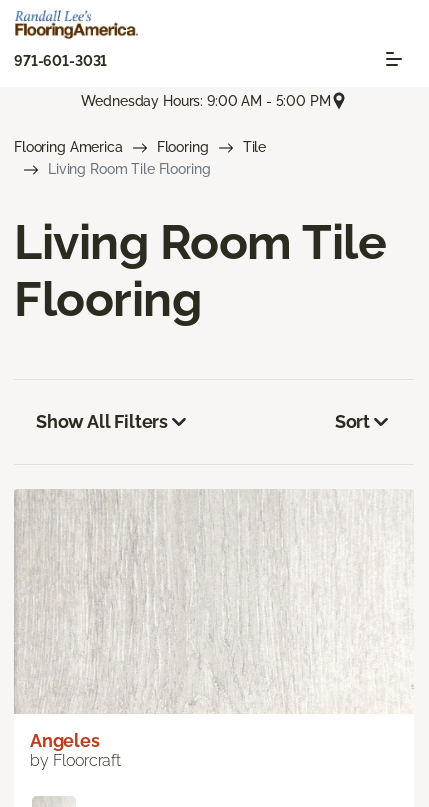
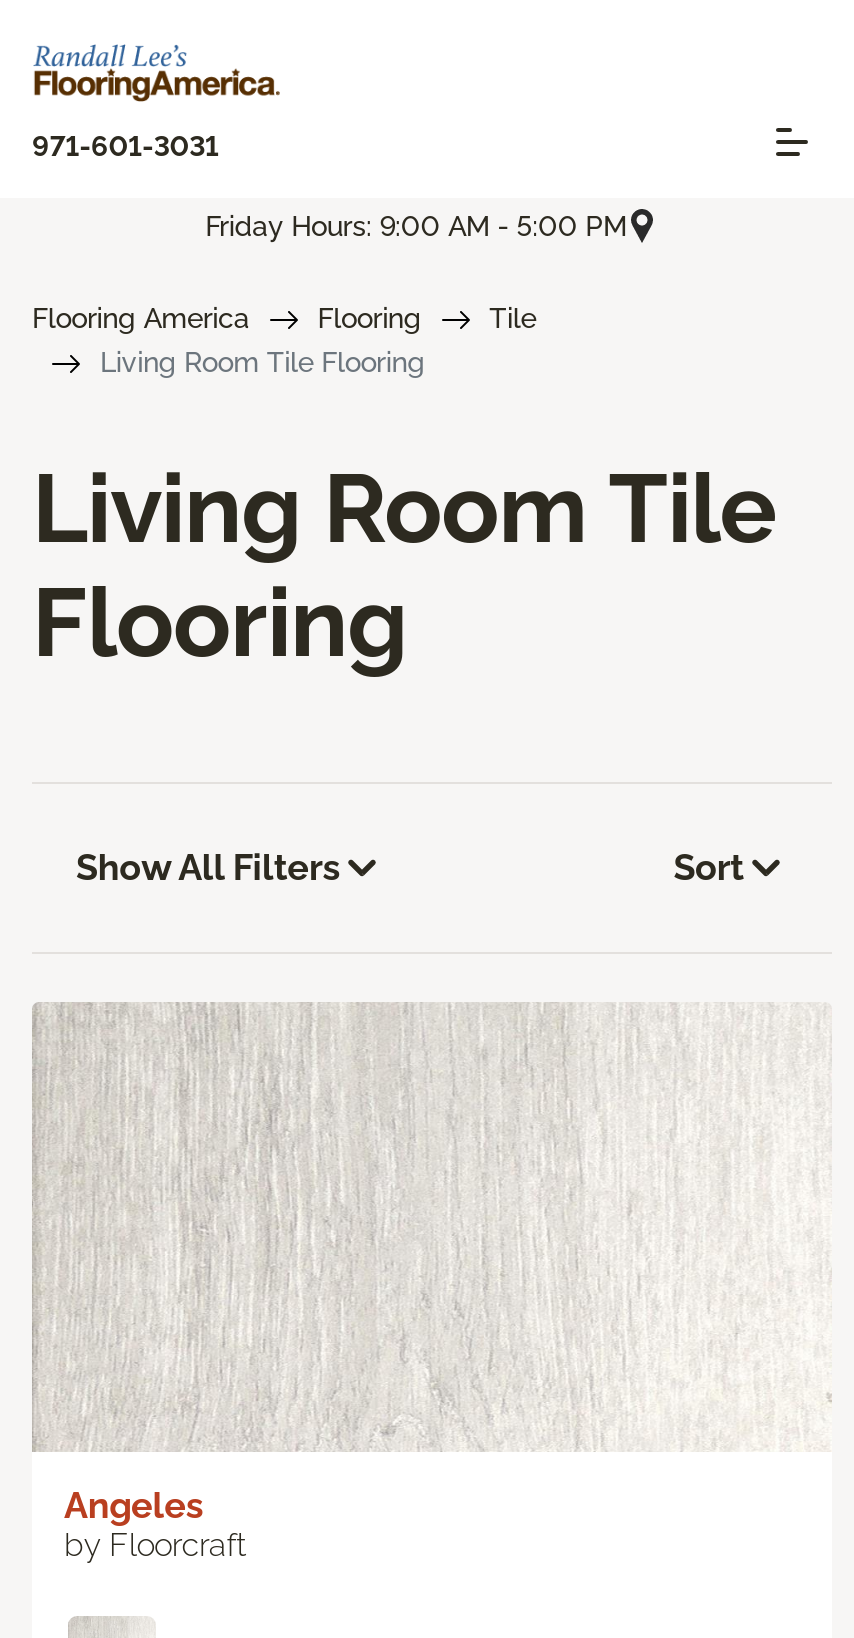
[81,93,331,109] Wednesday Hours: 9:00 AM - 5:00 PM -> [205,209,627,241] Friday Hours: 9:00 AM - 5:00 PM

